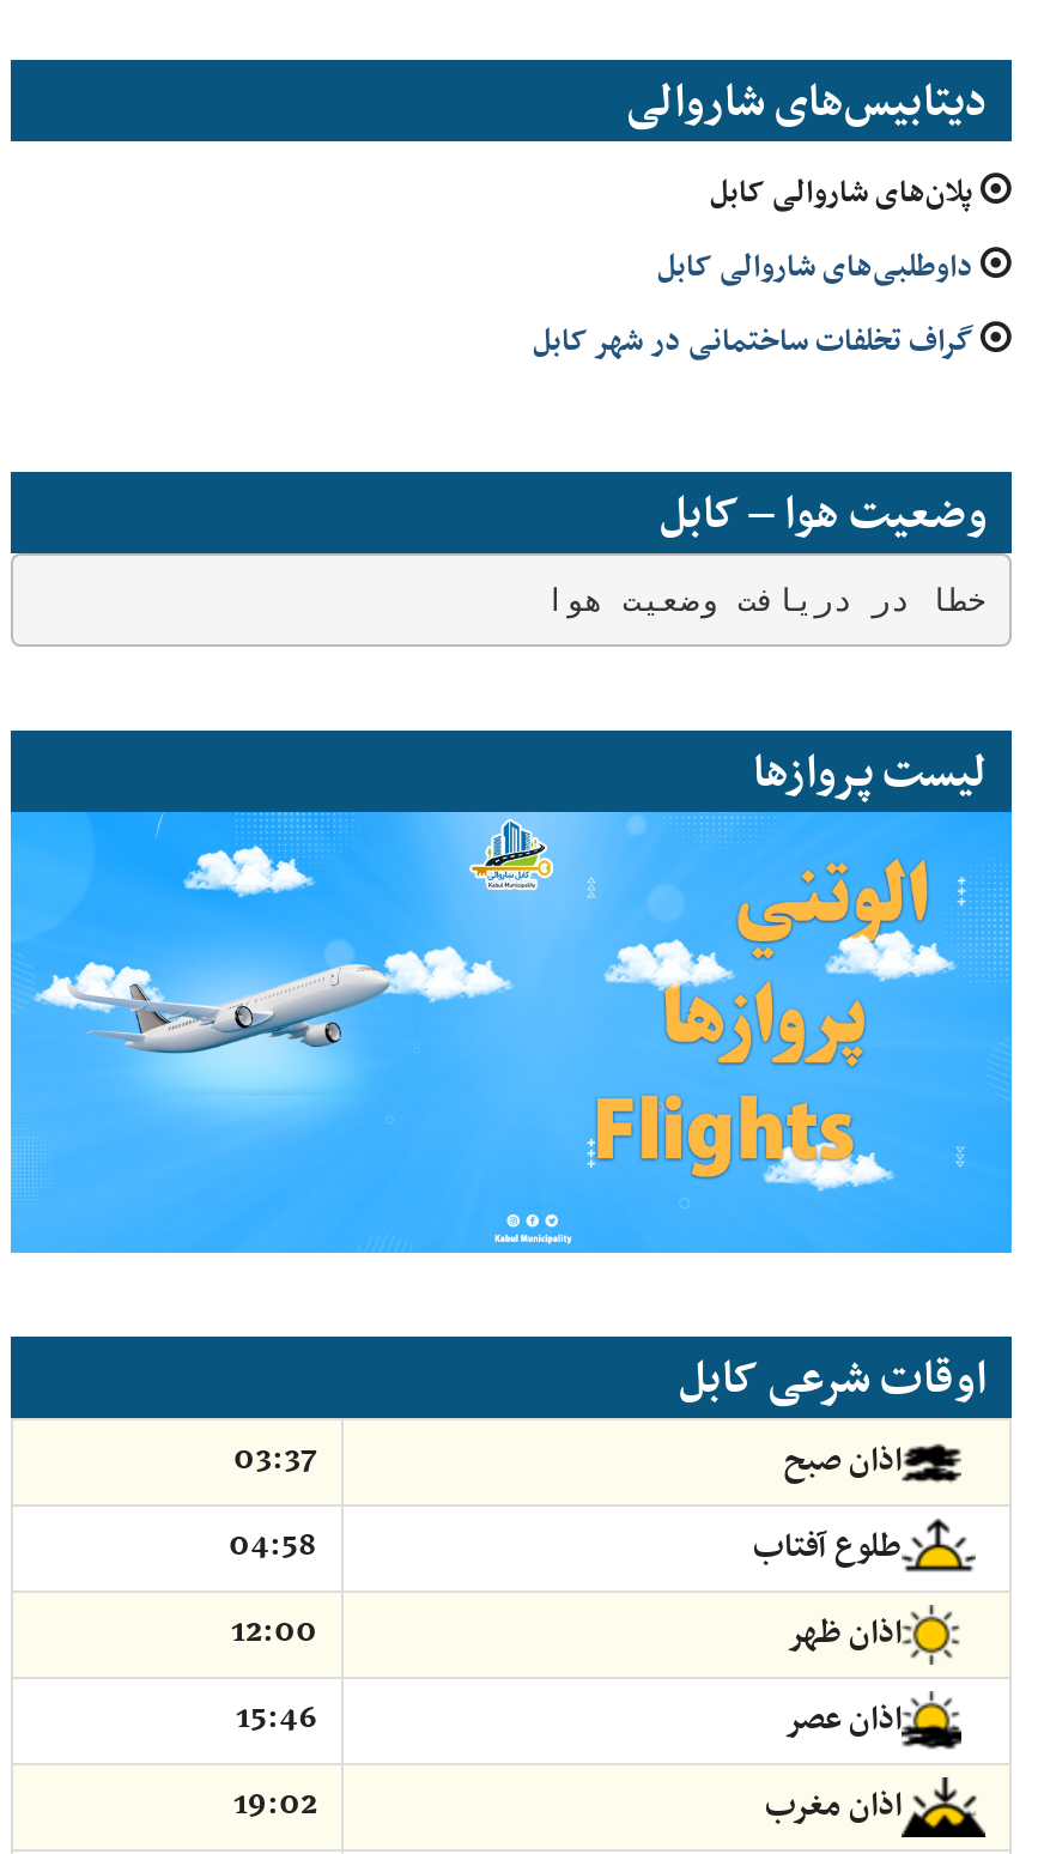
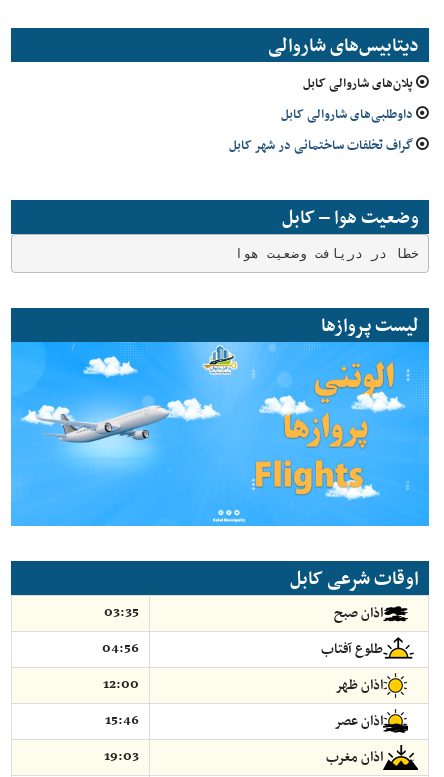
[233,1431,317,1486] 03:37 -> [104,600,139,623] 03:35
[229,1517,317,1572] 04:58 -> [102,636,139,659] 04:56
[233,1775,317,1831] 19:02 -> [104,744,139,767] 19:03

